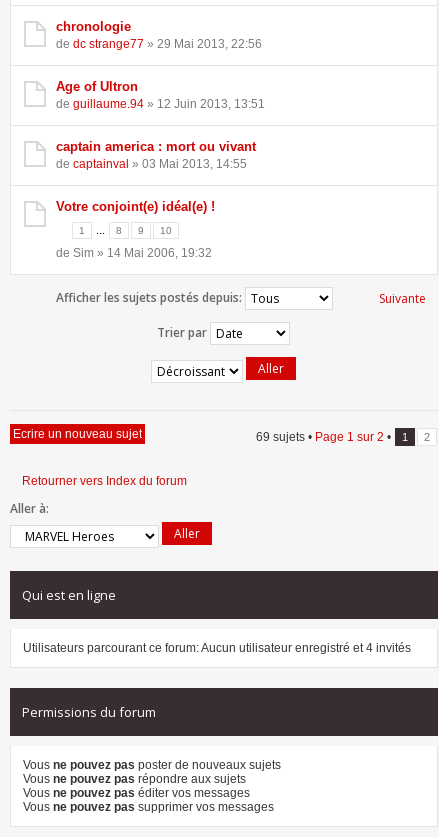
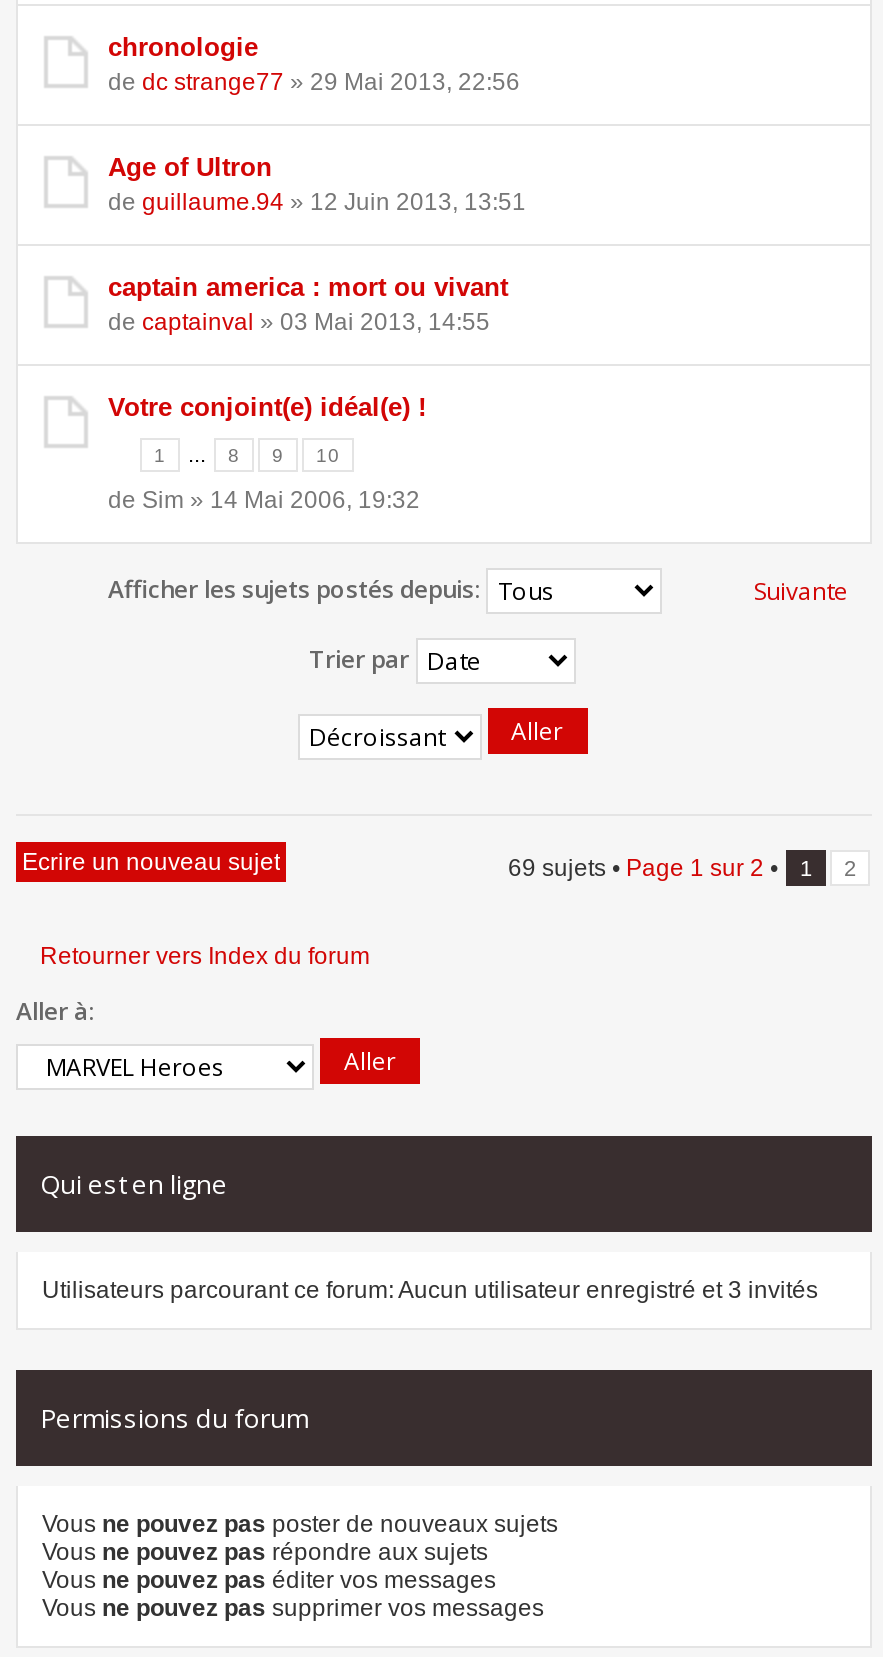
[23,641,411,655] Utilisateurs parcourant ce forum: Aucun utilisateur enregistré et 4 invités -> [42,1277,818,1305] Utilisateurs parcourant ce forum: Aucun utilisateur enregistré et 3 invités

